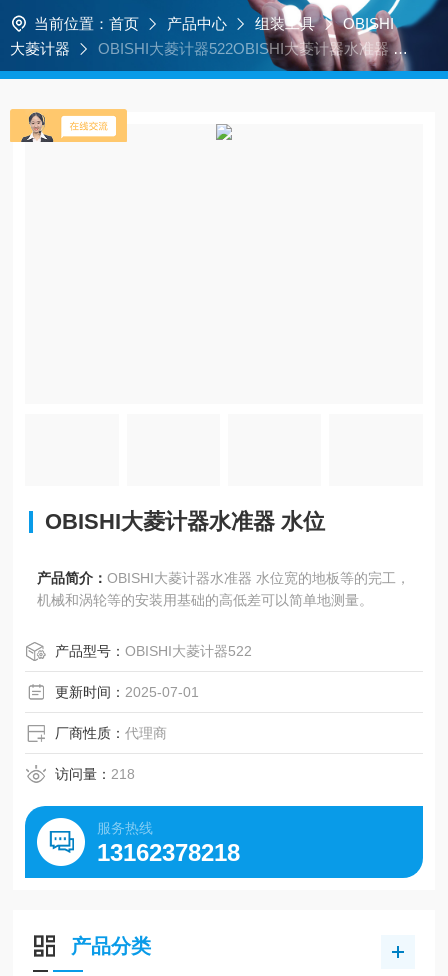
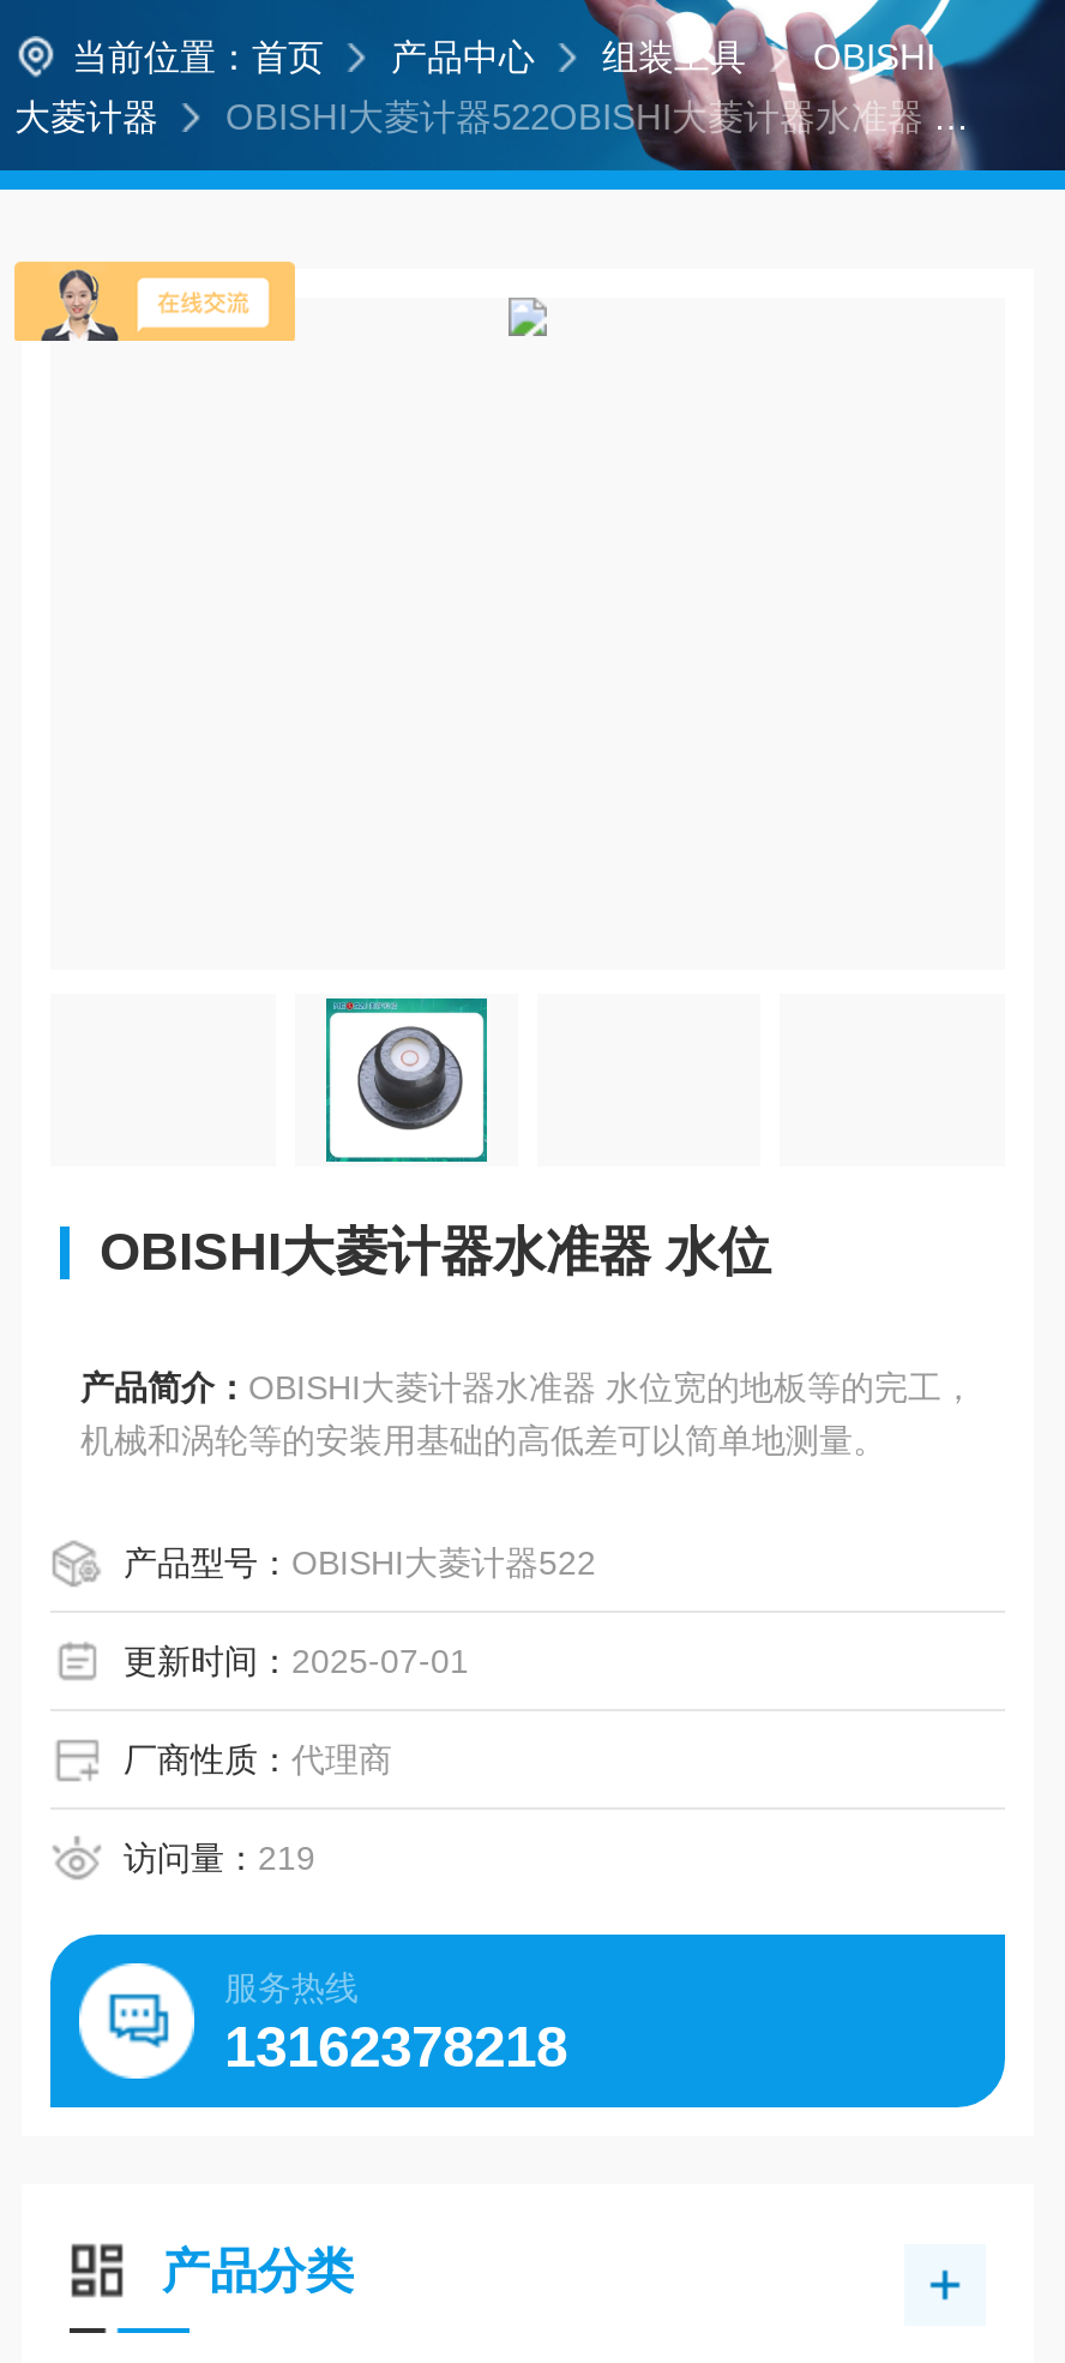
none -> [324,996,489,1164] [image]
[55,766,135,782] 访问量：218 -> [123,1839,315,1877] 访问量：219

